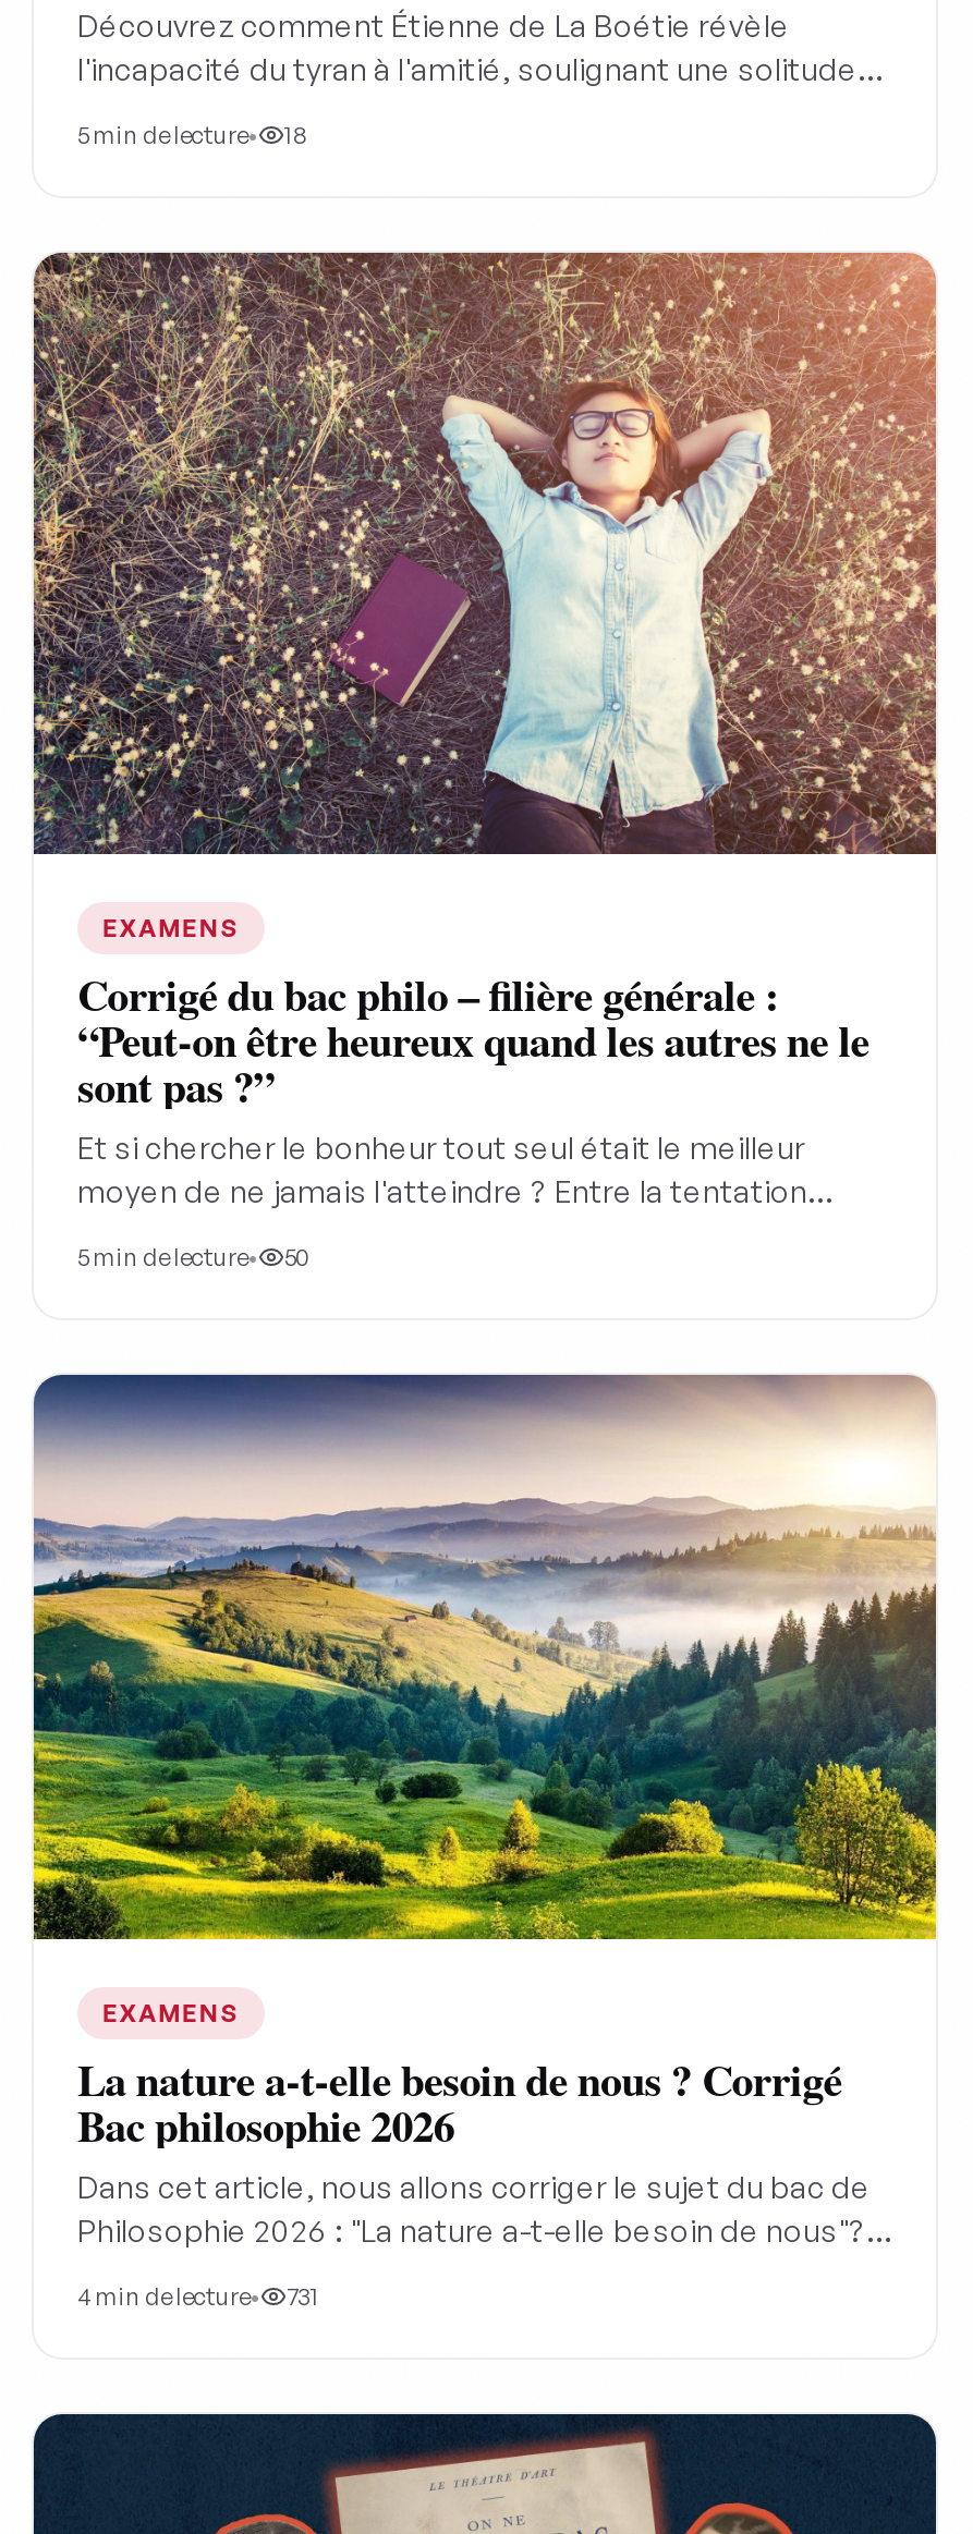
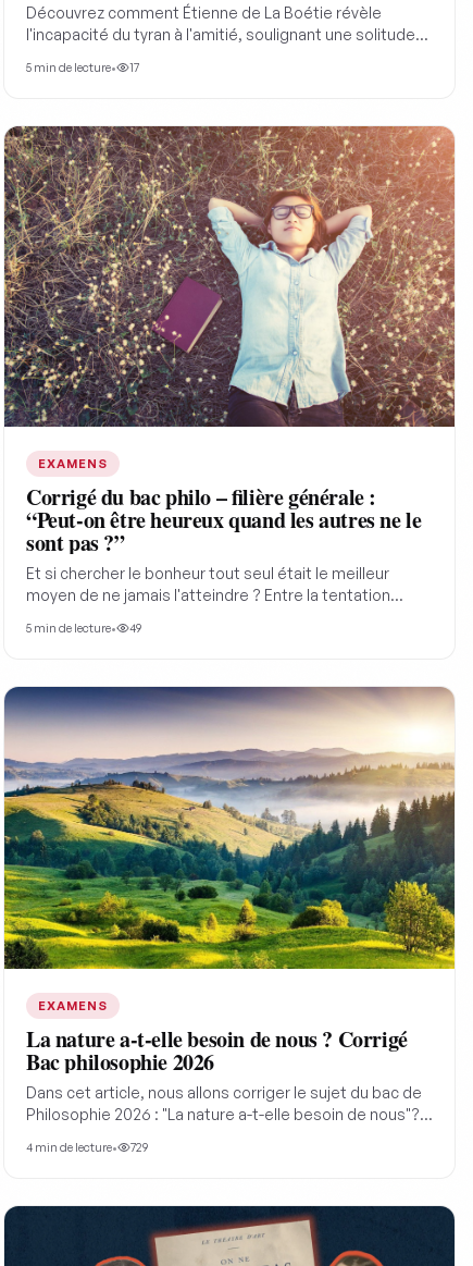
[77,120,308,151] 5 min de lecture• 18 -> [26,60,139,75] 5 min de lecture• 17
[77,1242,306,1273] 5 min de lecture• 50 -> [26,621,141,636] 5 min de lecture• 49
[77,2281,319,2312] 4 min de lecture• 731 -> [26,1140,148,1155] 4 min de lecture• 729

